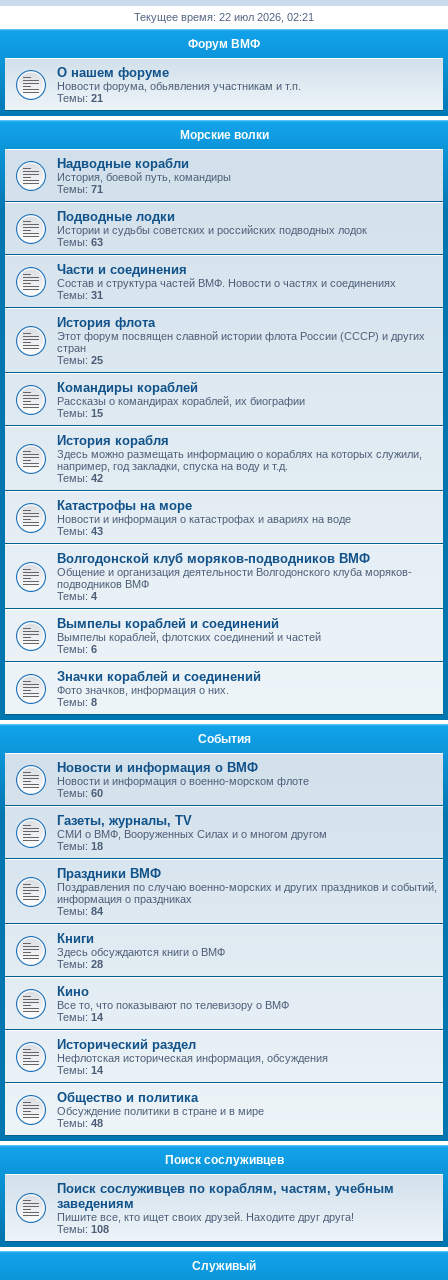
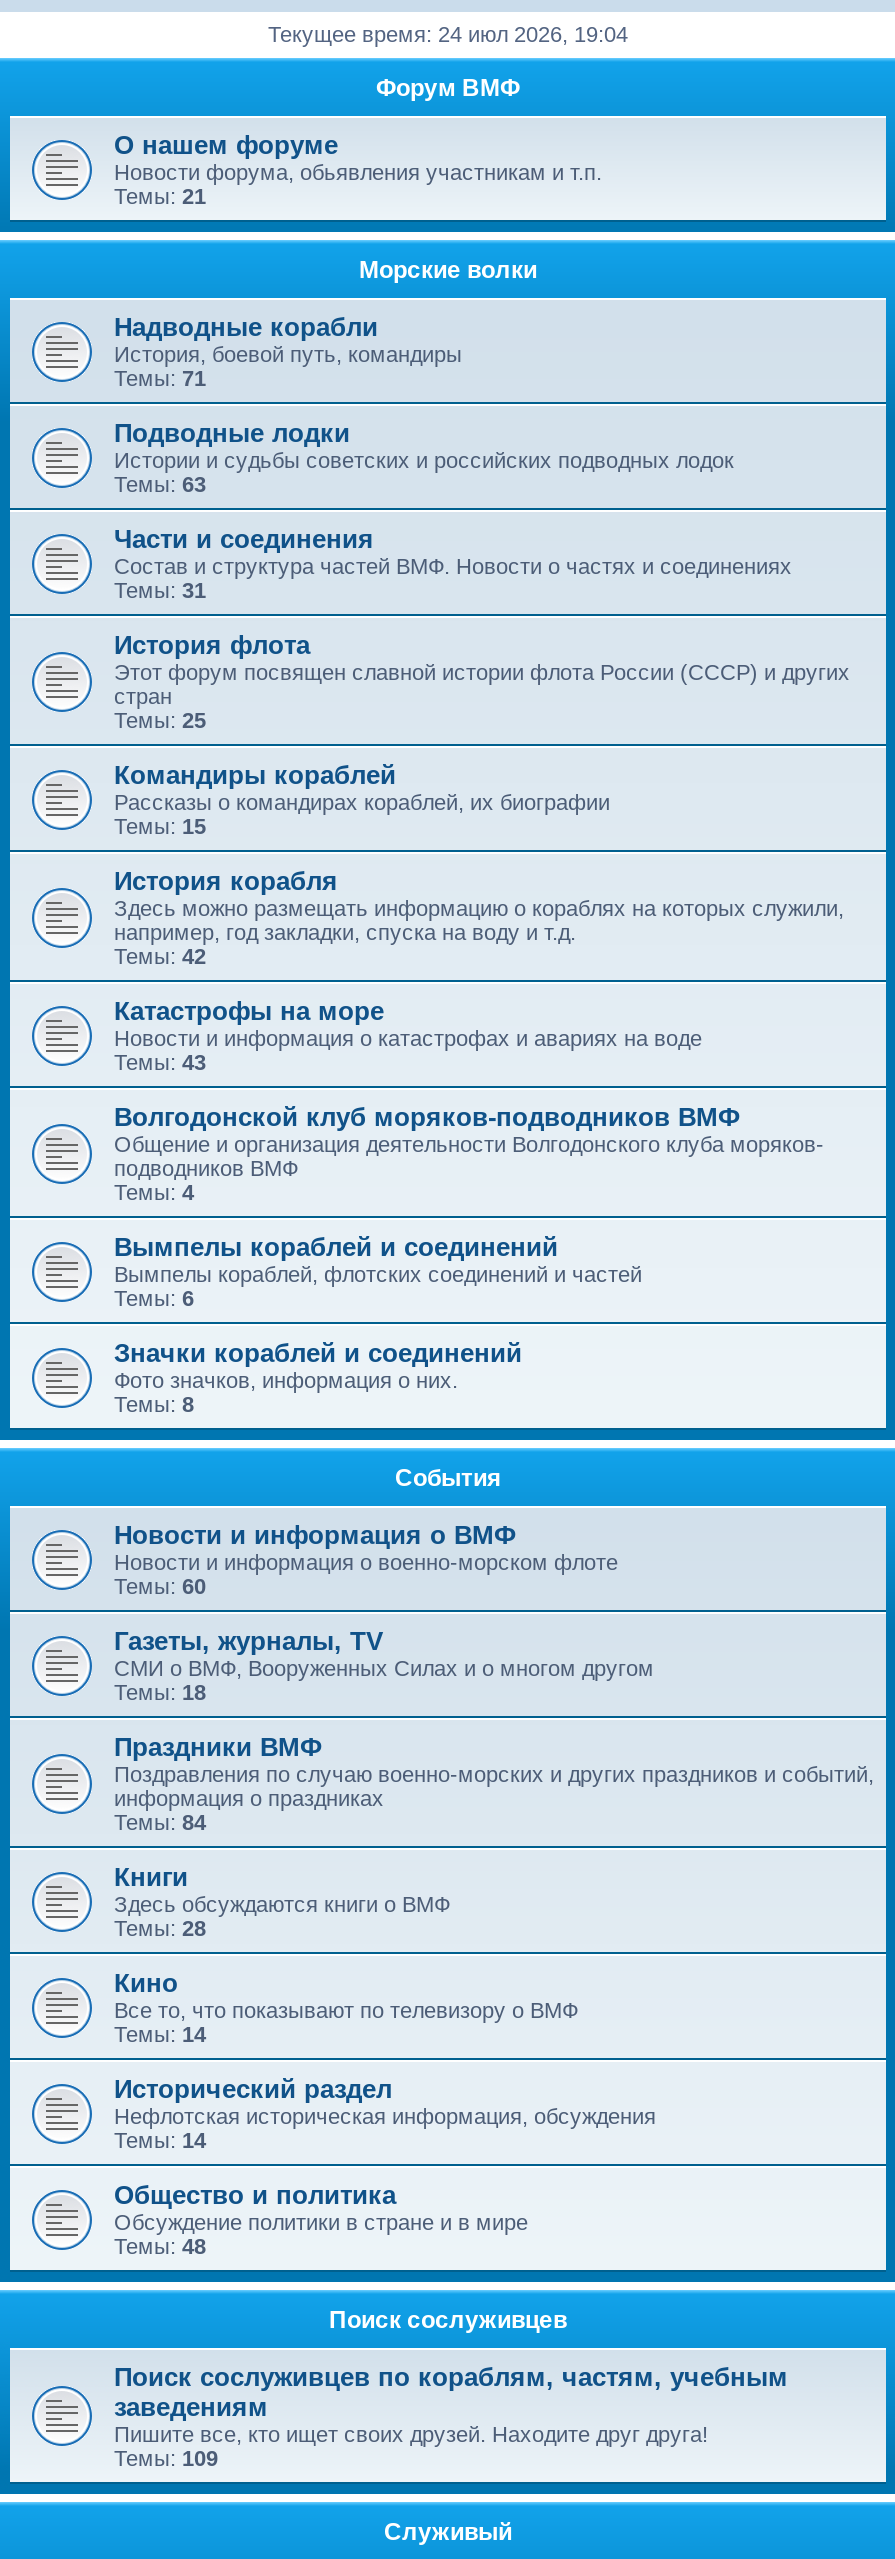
[134,11,314,23] Текущее время: 22 июл 2026, 02:21 -> [268,22,628,46] Текущее время: 24 июл 2026, 19:04
[57,1223,109,1235] Темы: 108 -> [114,2446,218,2470] Темы: 109

